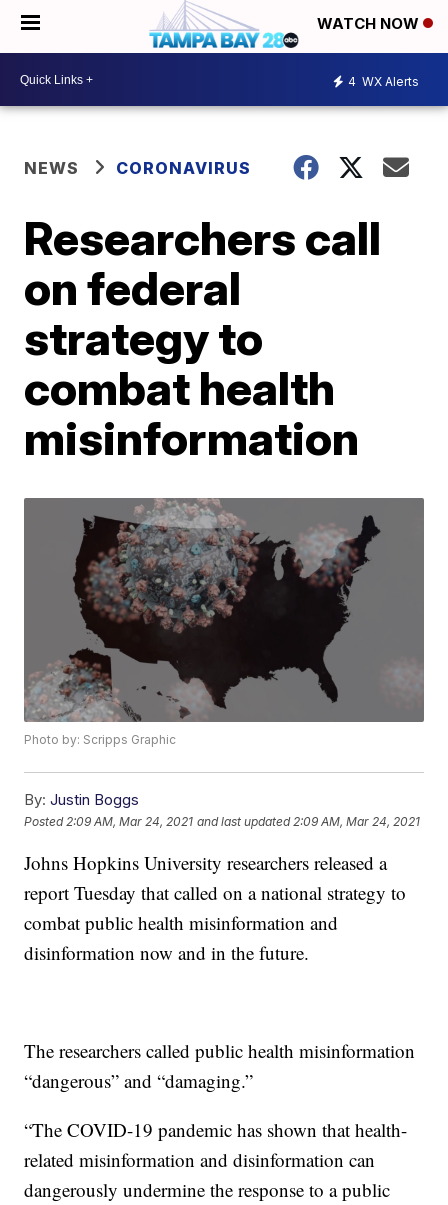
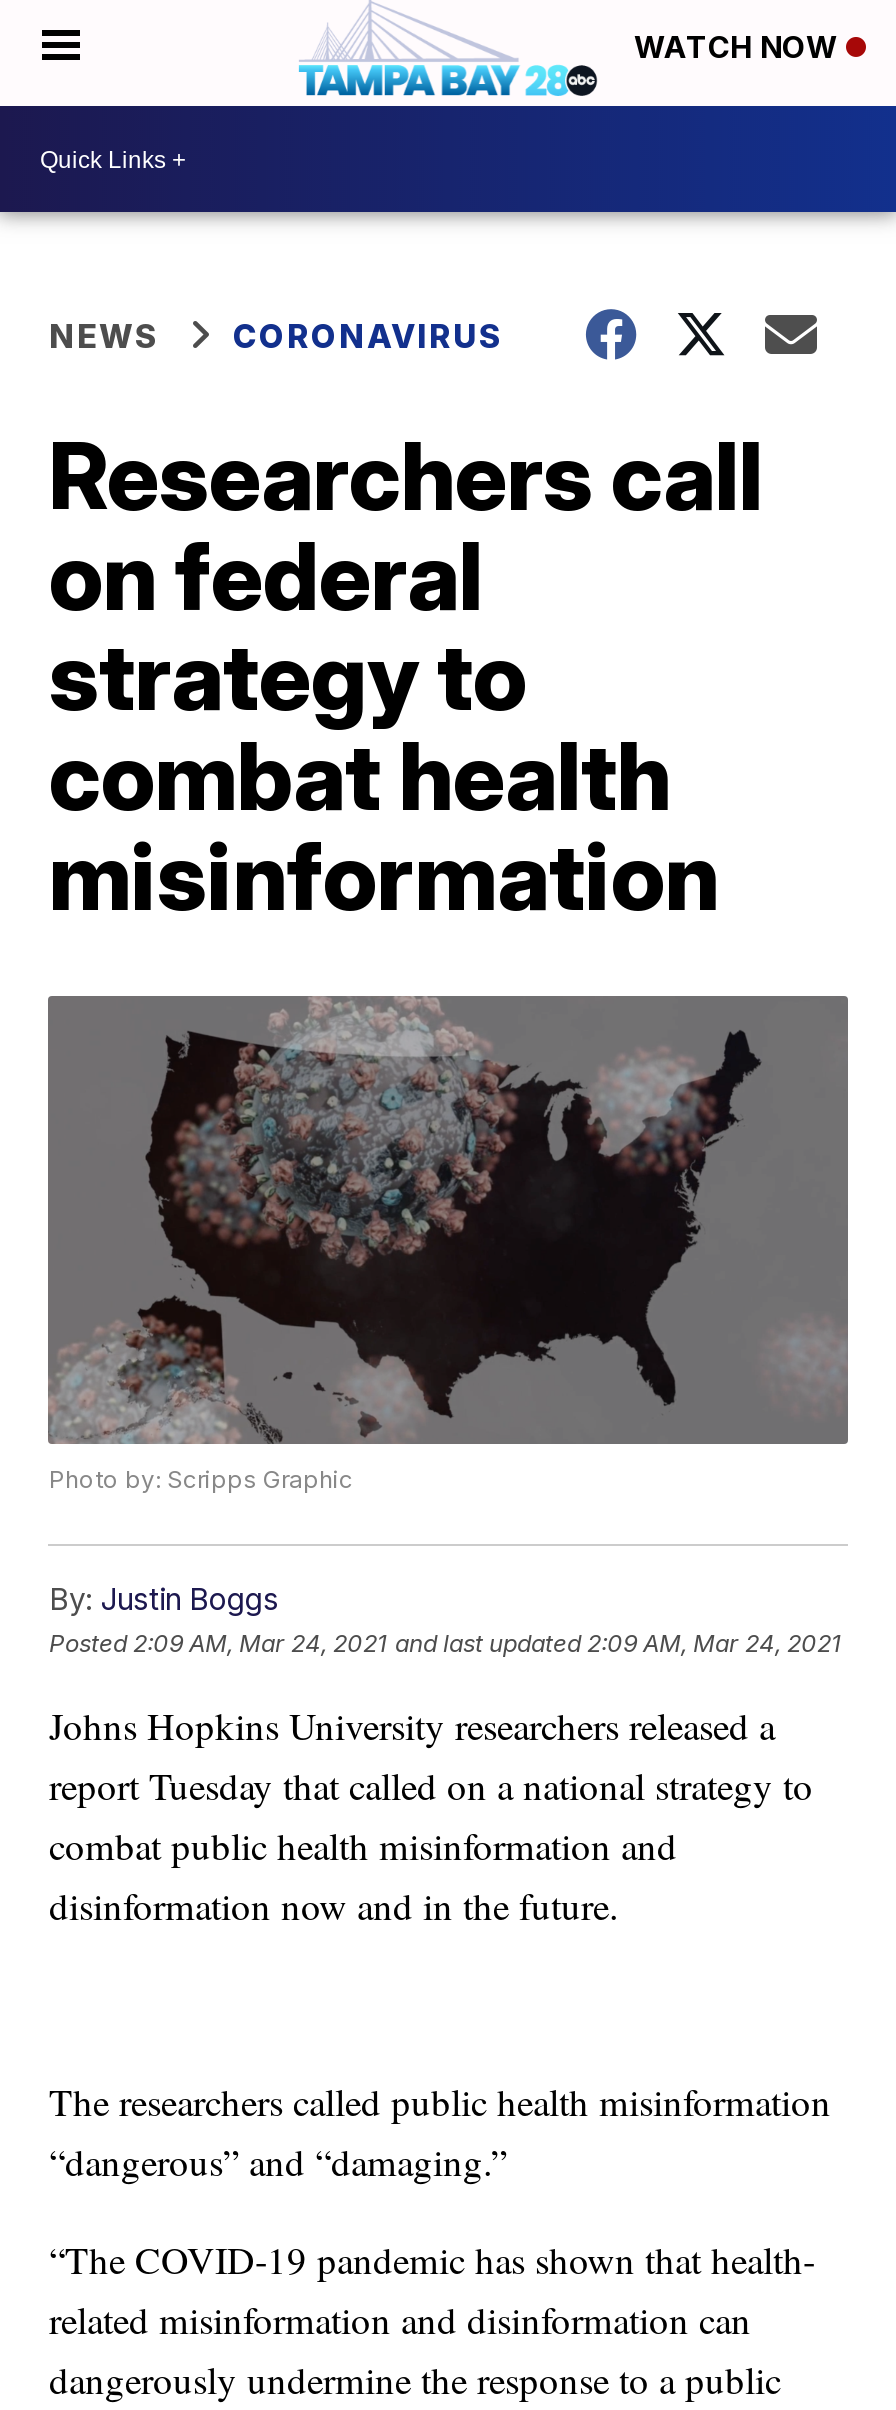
[348,73,419,88] 4 WX Alerts -> none

